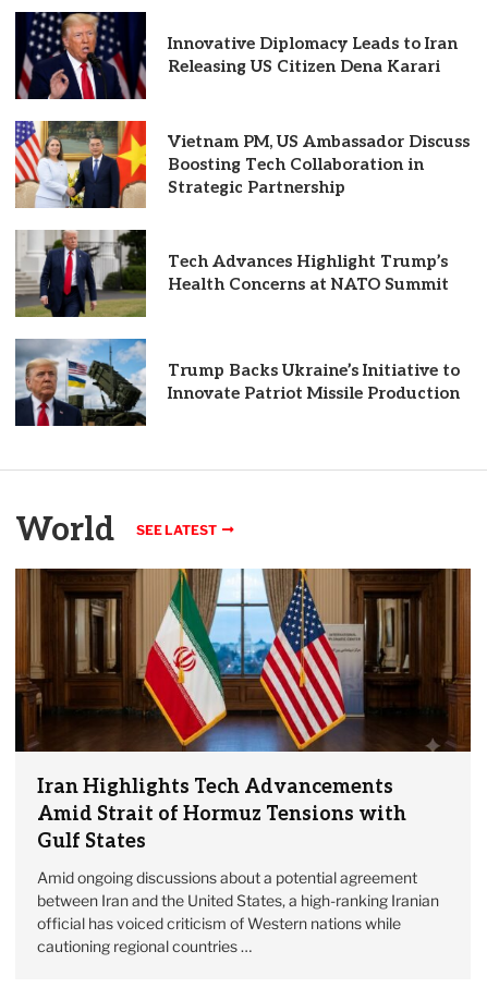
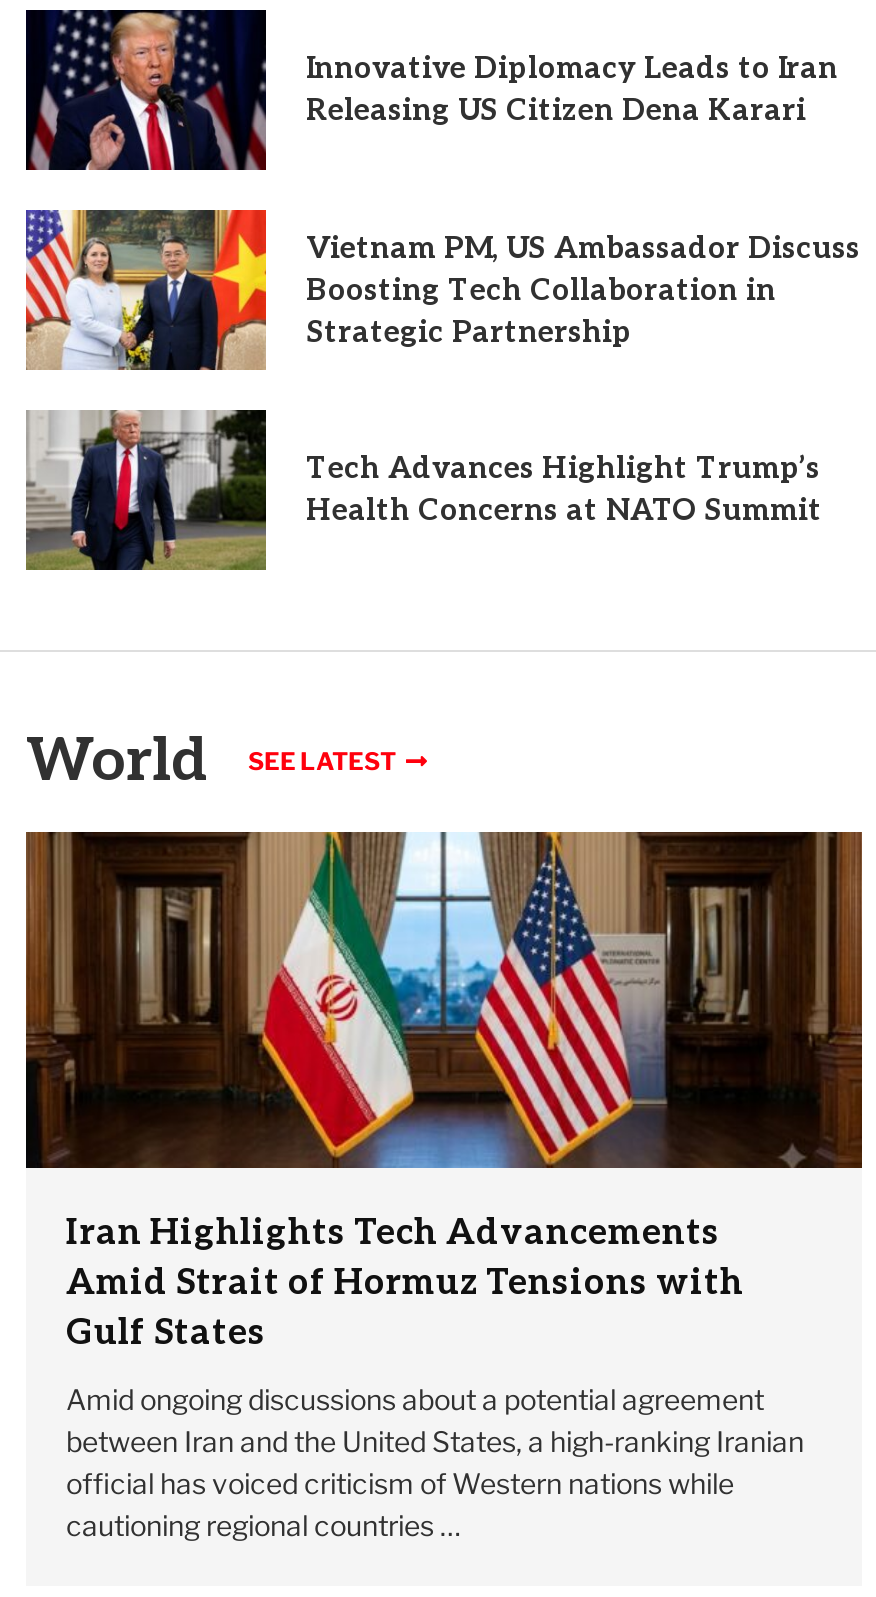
[14,338,460,427] [image] | Trump Backs Ukraine’s Initiative to | Innovate Patriot Missile Production -> none

